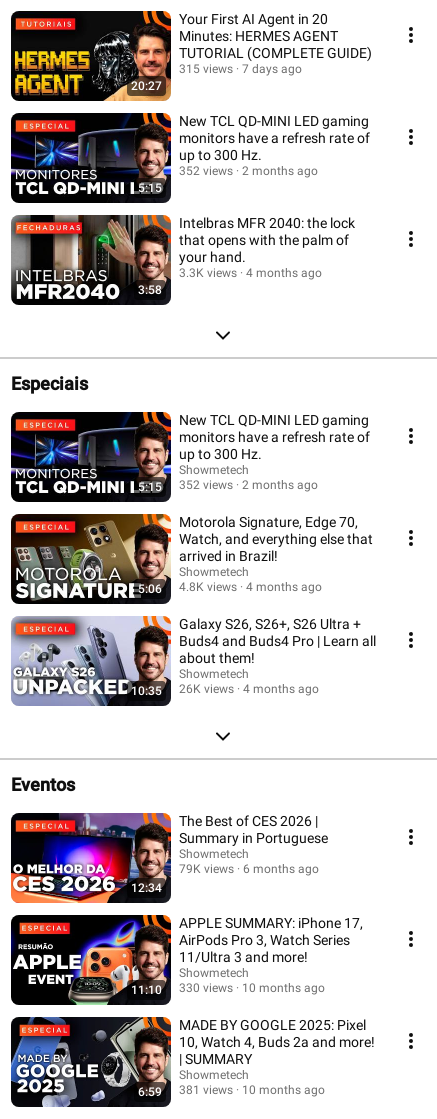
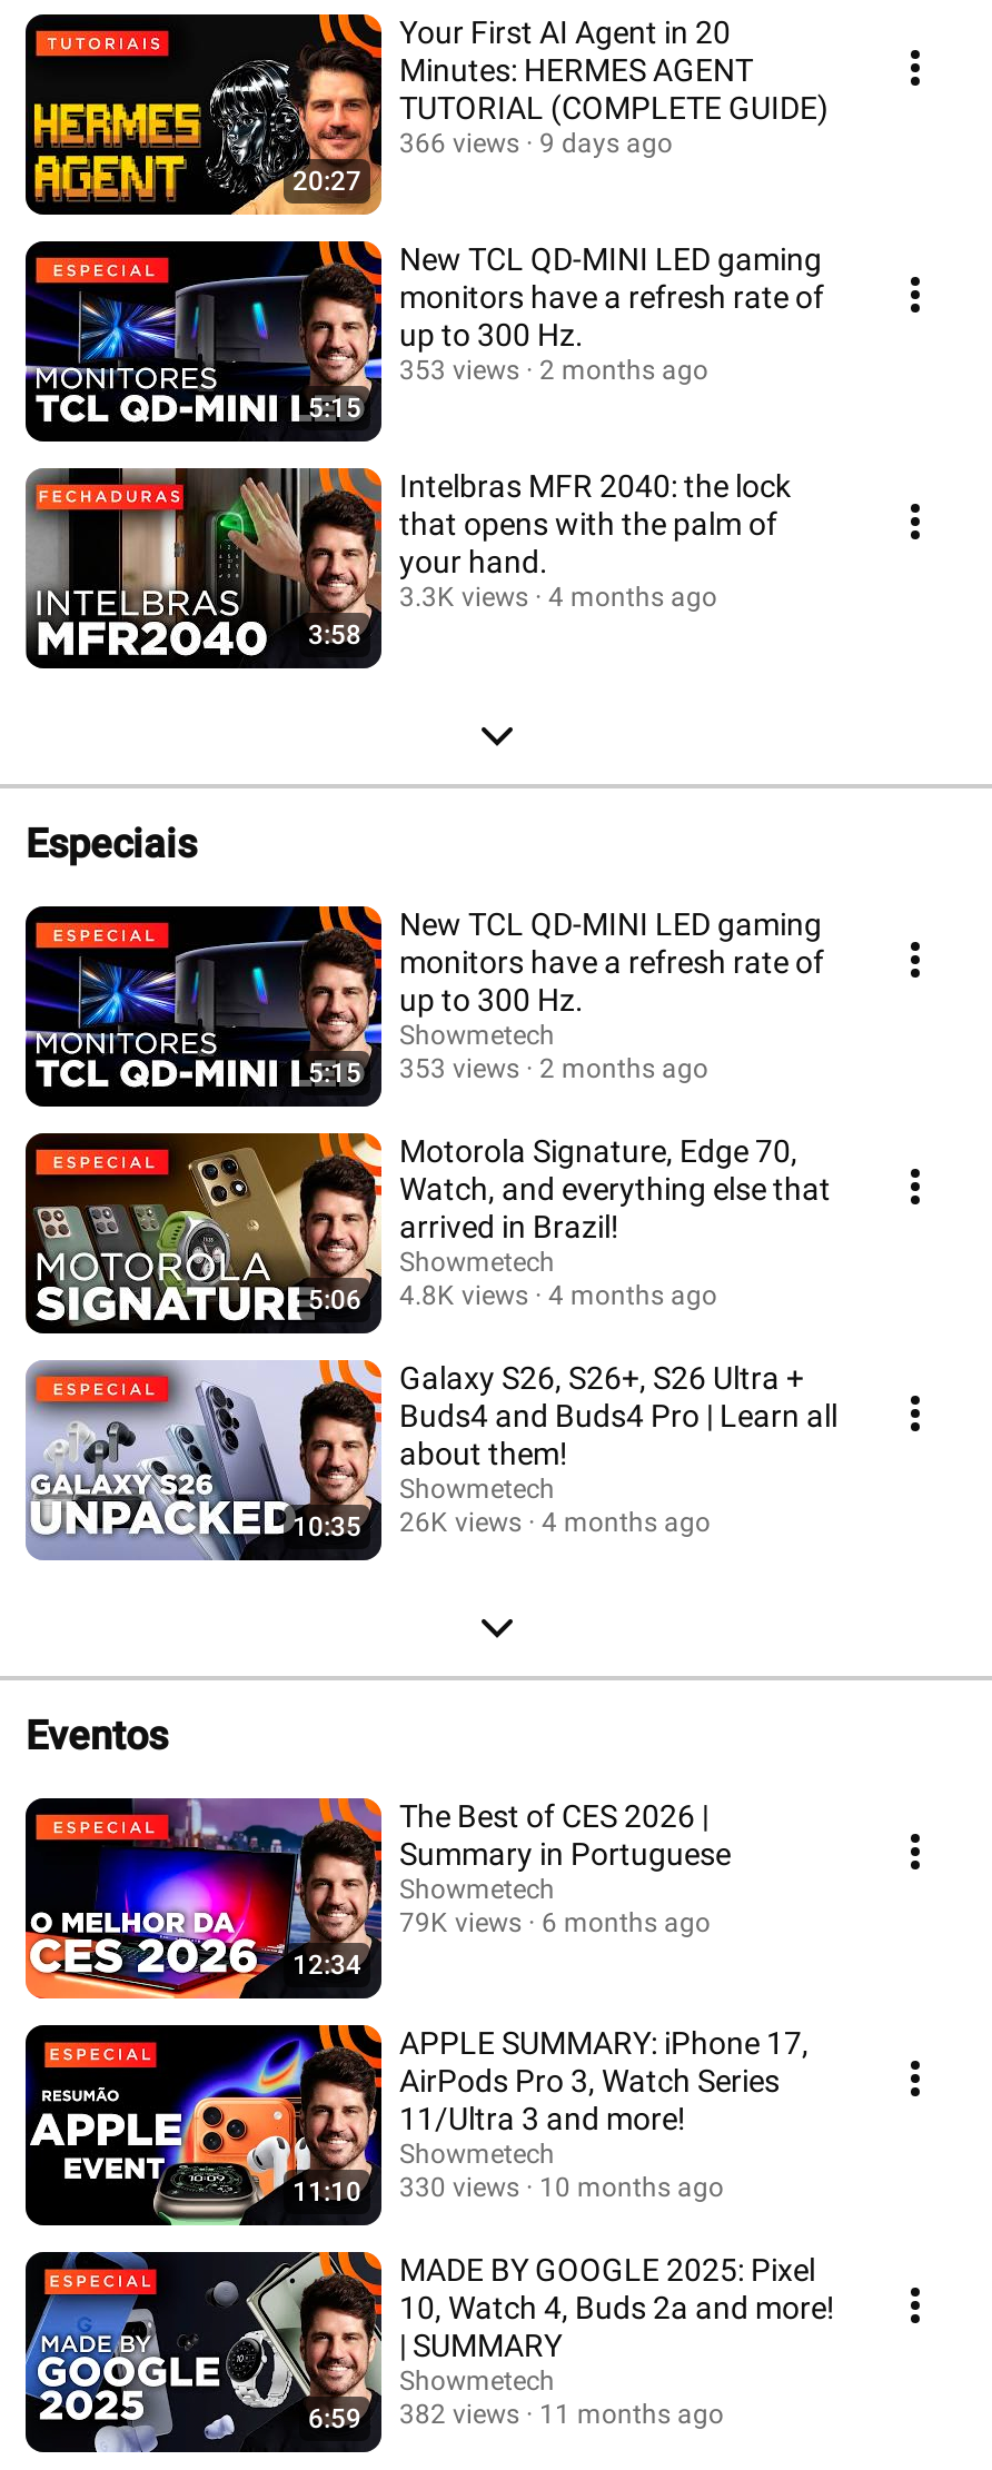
[179,61,233,75] 315 views -> [399,127,519,158] 366 views
[242,61,302,75] 7 days ago -> [539,127,673,158] 9 days ago
[179,163,318,177] 352 views 2 months ago -> [399,354,708,385] 353 views 2 months ago
[138,477,318,493] 5:15 352 views 2 months ago -> [308,1052,708,1088] 5:15 353 views 2 months ago
[179,1082,233,1096] 381 views -> [399,2398,519,2429] 382 views
[242,1082,325,1096] 10 months ago -> [539,2398,724,2429] 11 months ago

